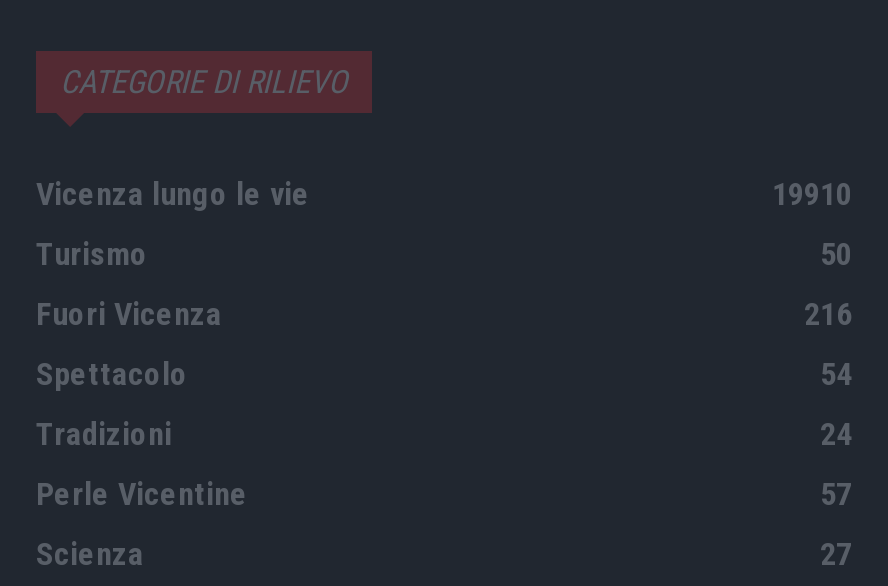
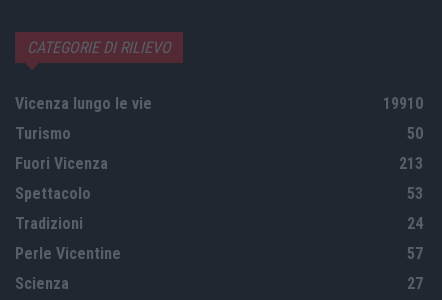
[804,294,852,332] 216 -> [399,154,423,173] 213
[820,354,852,392] 54 -> [407,184,423,203] 53

